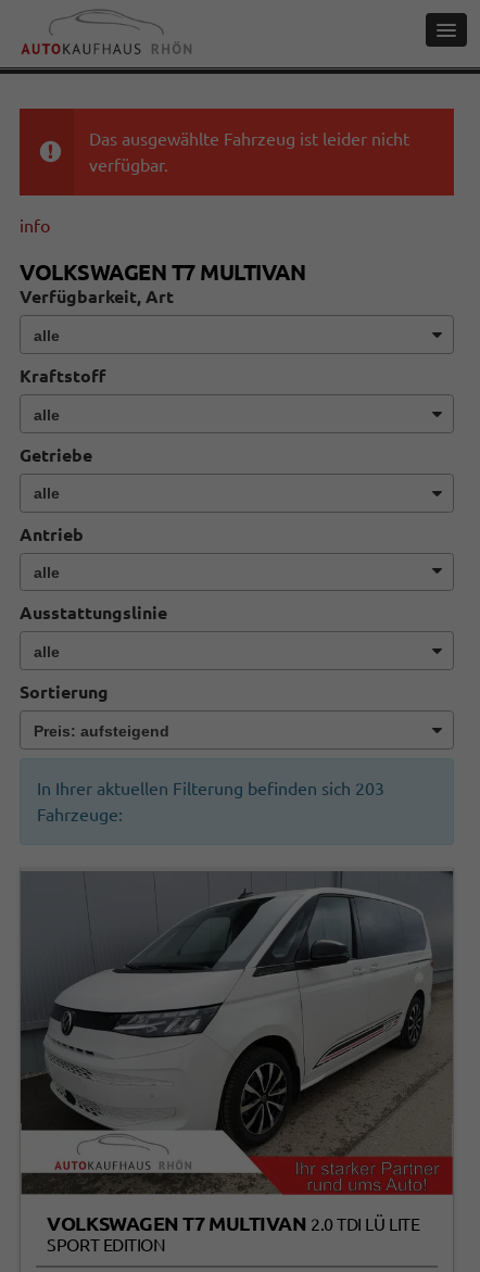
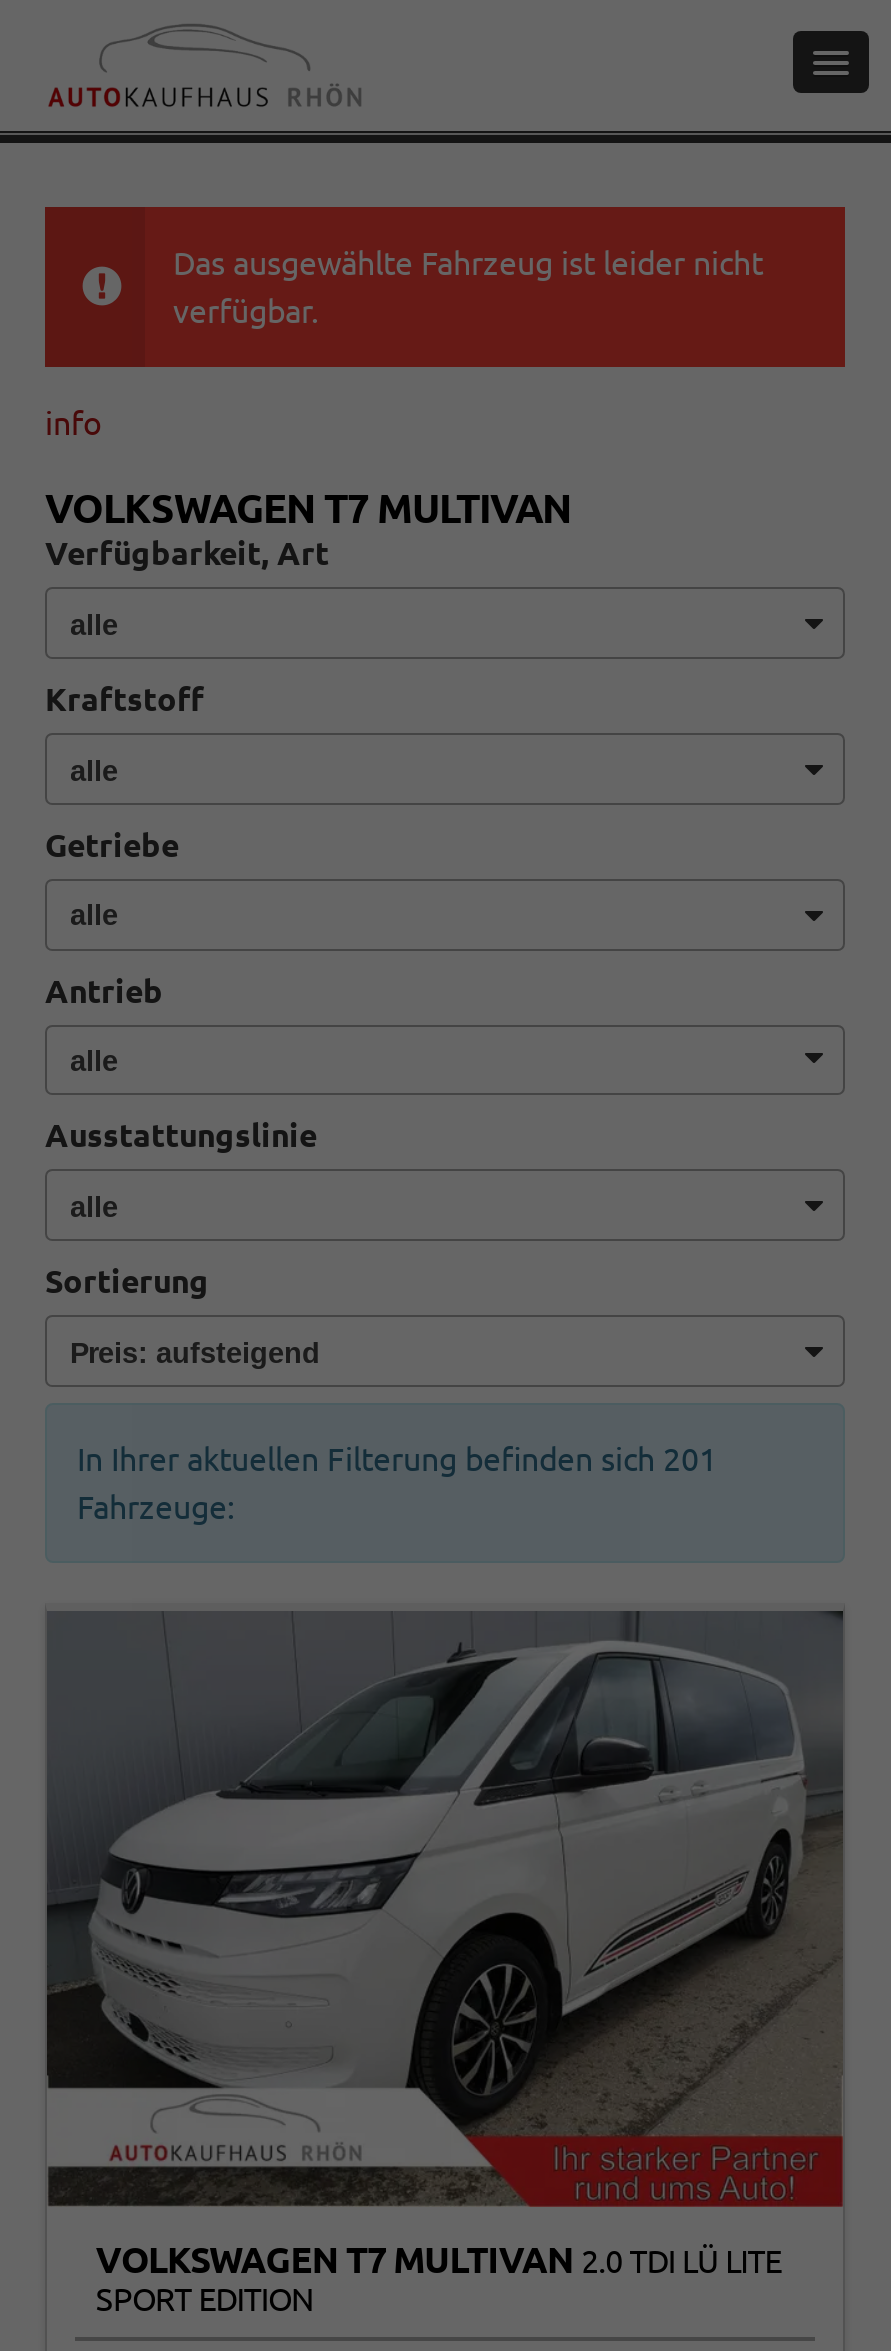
[37,779,384,798] In Ihrer aktuellen Filterung befinden sich 203 -> [77,1441,717,1477] In Ihrer aktuellen Filterung befinden sich 201

